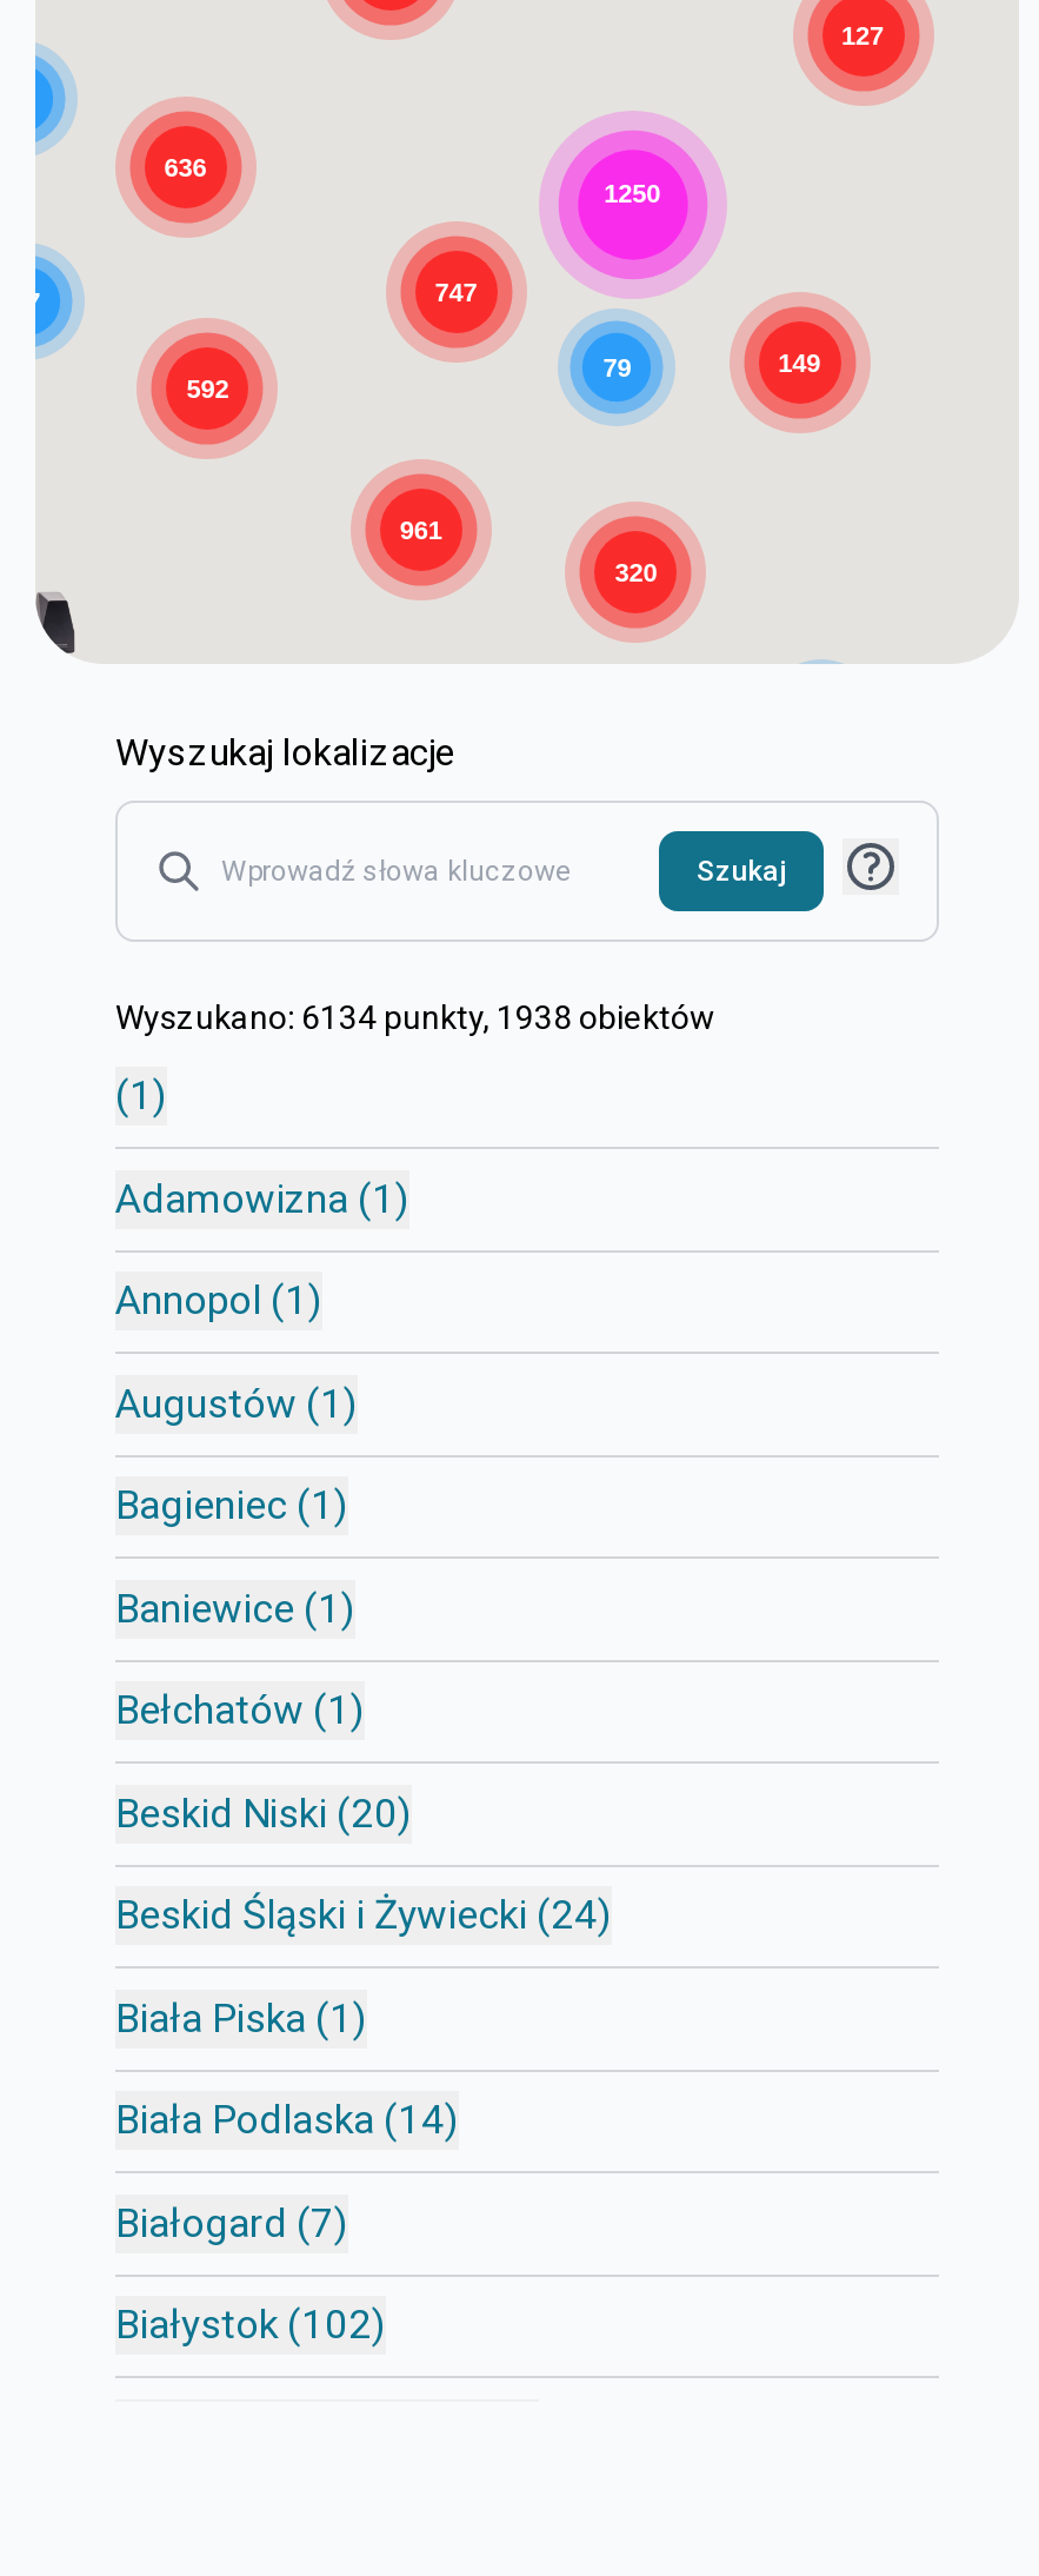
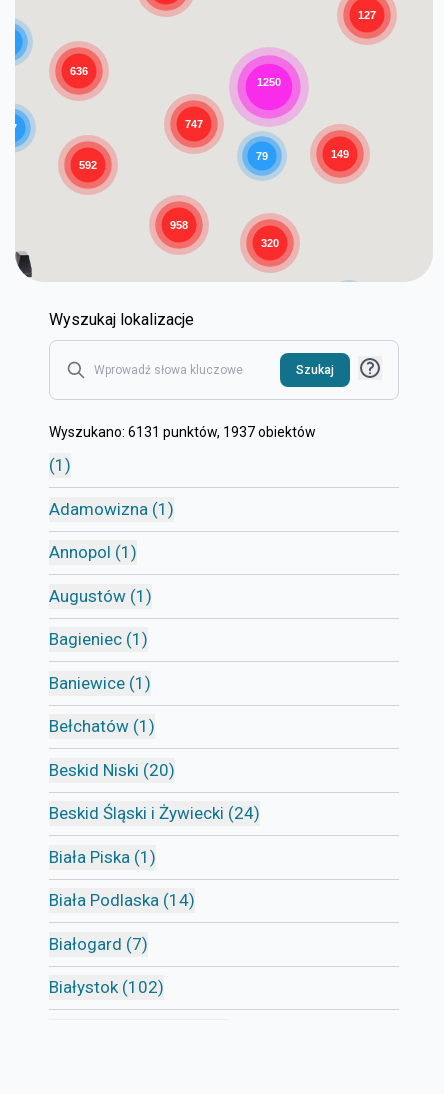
[400,515,442,543] 961 -> [170,219,188,231] 958
[115,998,715,1036] Wyszukano: 6134 punkty, 1938 obiektów -> [49,424,316,440] Wyszukano: 6131 punktów, 1937 obiektów

